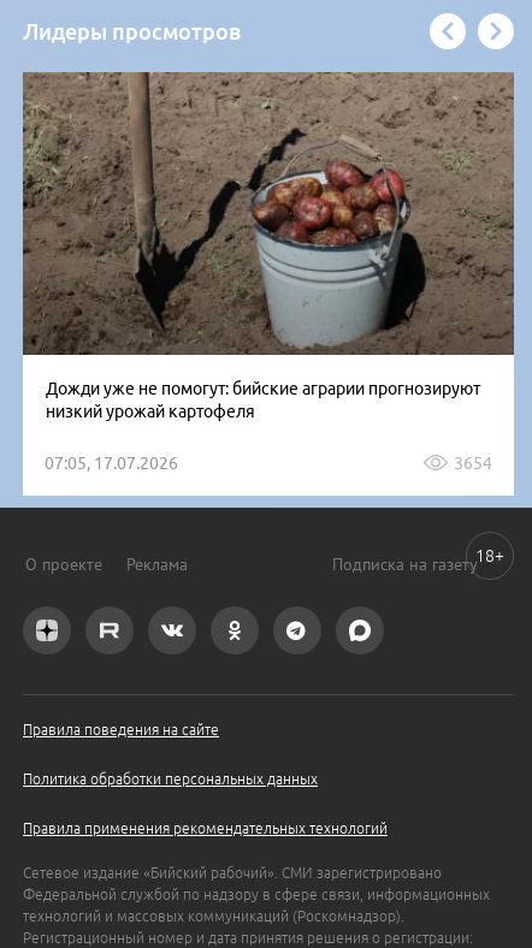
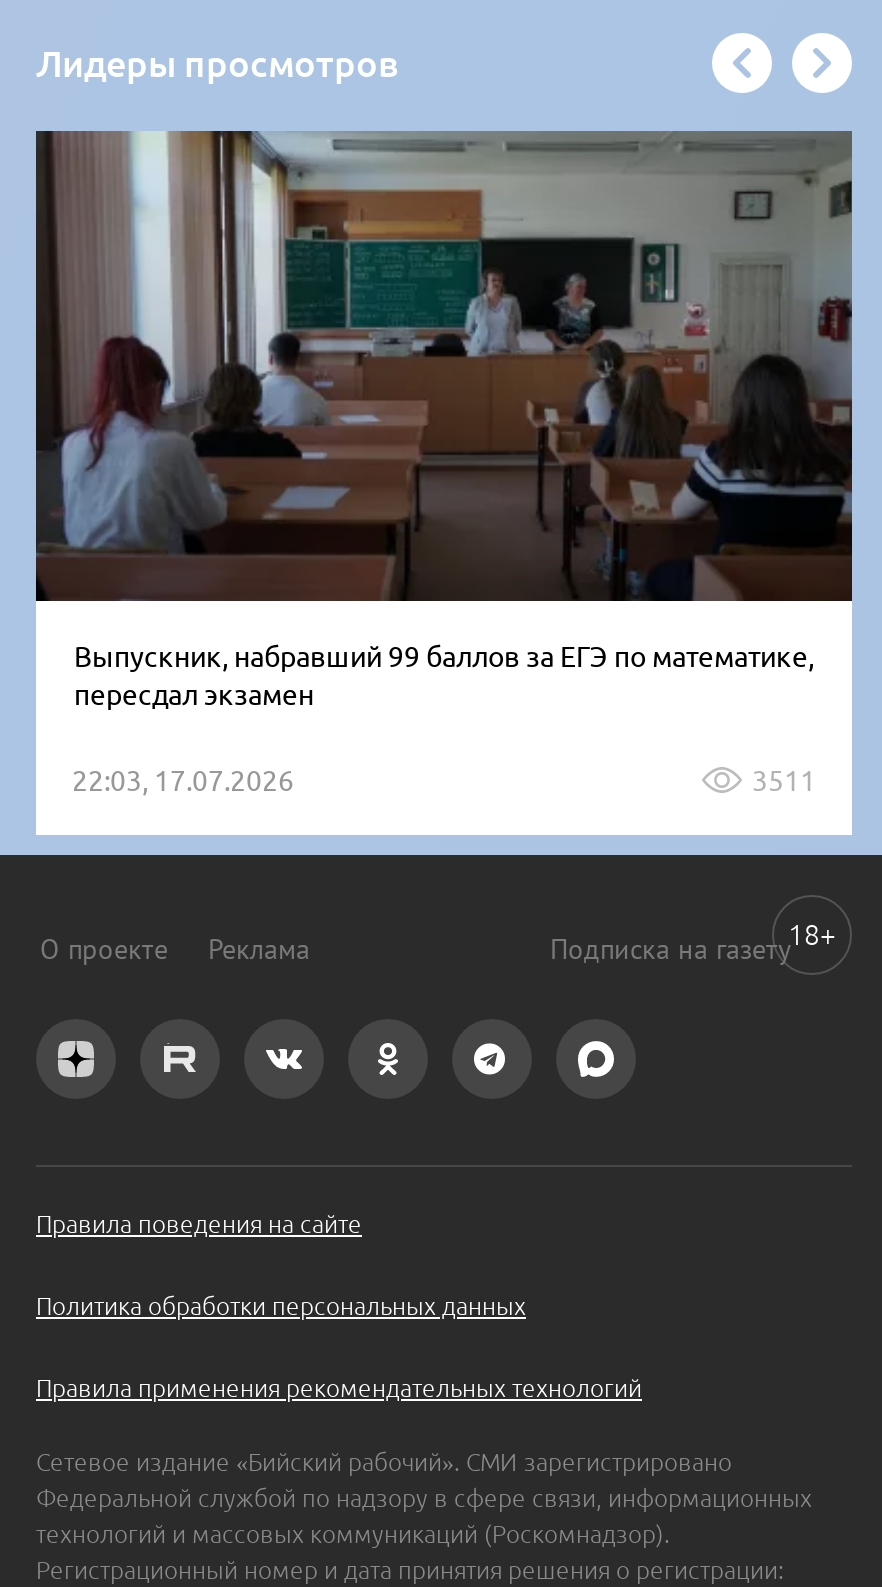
[23,71,515,421] [image] | Дожди уже не помогут: бийские аграрии прогнозируют | низкий урожай картофеля -> [36,131,852,710] [image] | Выпускник, набравший 99 баллов за ЕГЭ по математике, | пересдал экзамен
[45,453,492,472] 07:05, 17.07.2026 | 3654 -> [72,764,816,796] 22:03, 17.07.2026 | 3511

